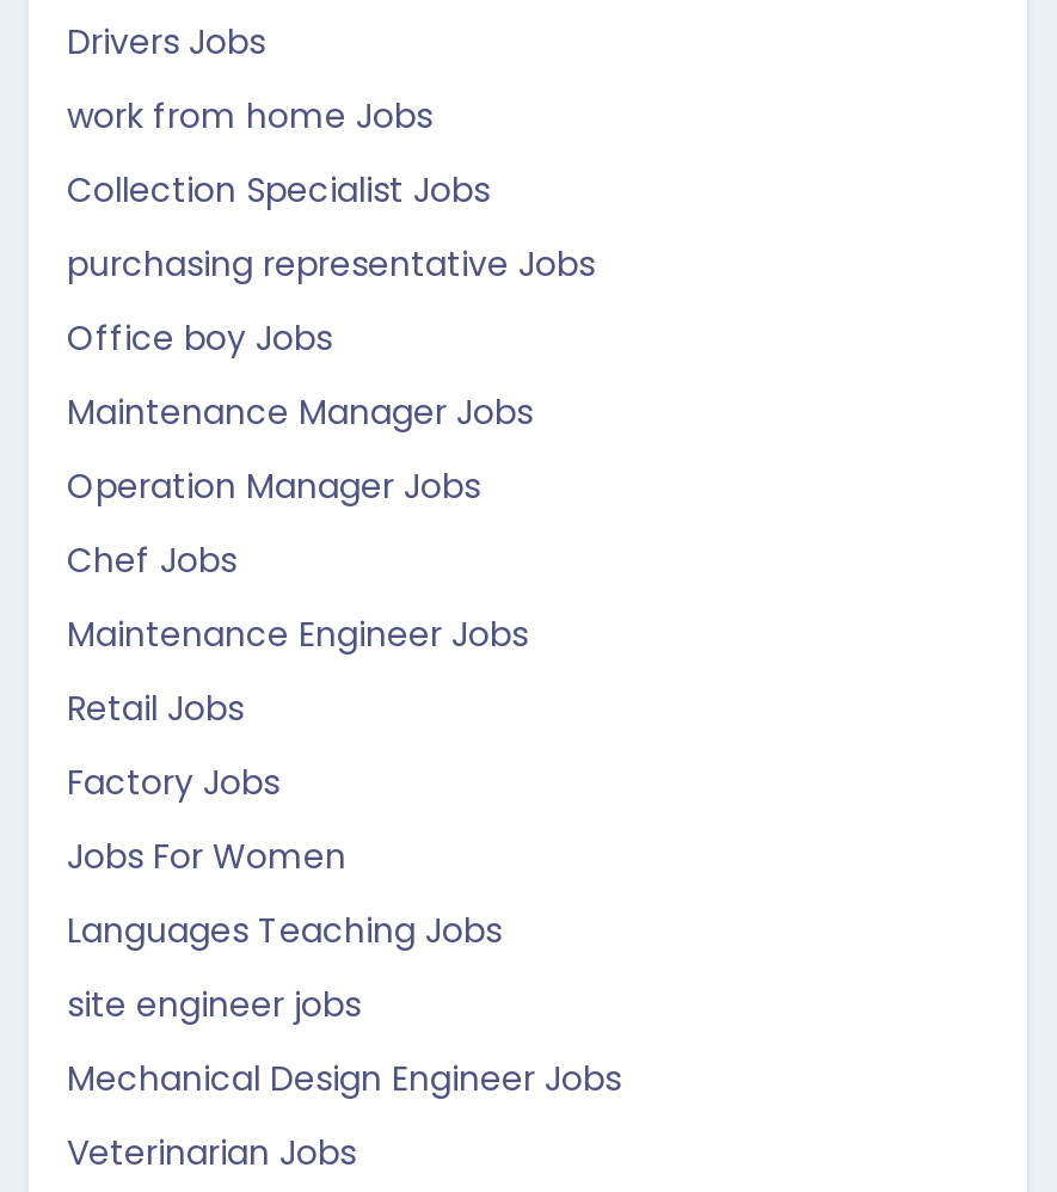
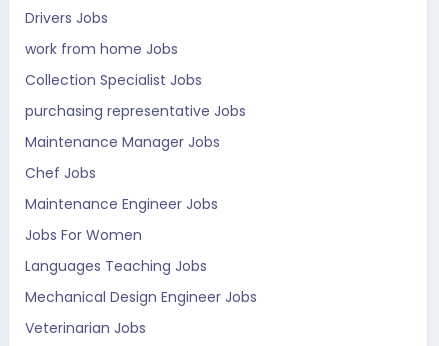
[67,314,332,362] Office boy Jobs -> none
[67,462,480,510] Operation Manager Jobs -> none
[67,684,279,806] Retail Jobs | Factory Jobs -> none
[67,981,361,1028] site engineer jobs -> none

